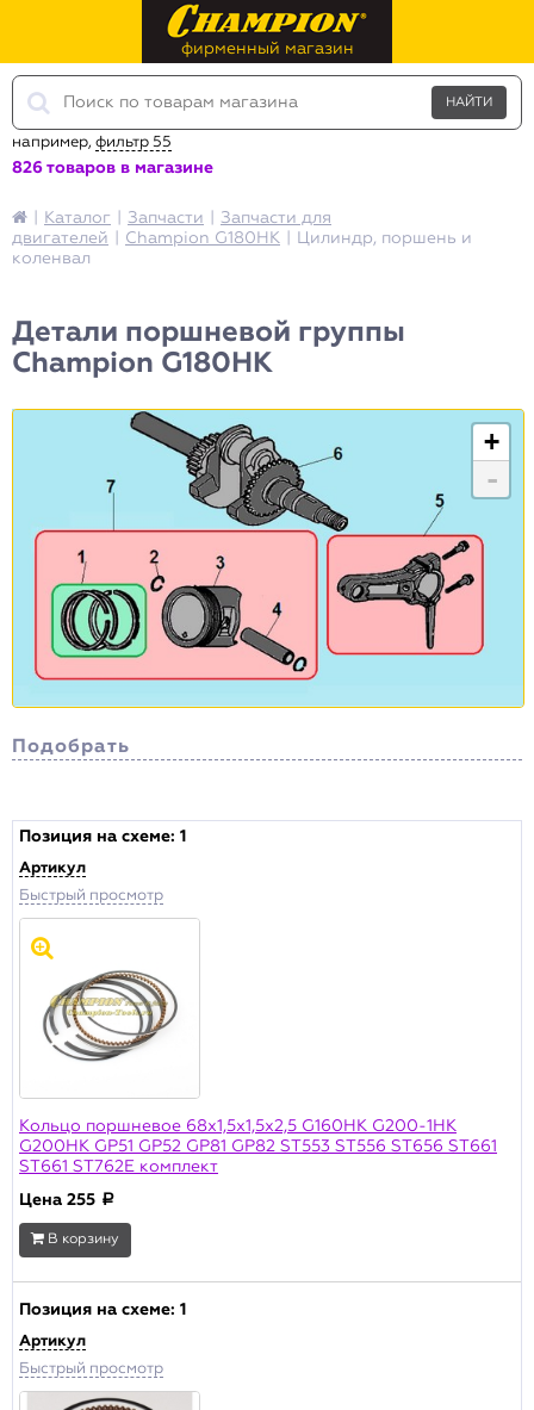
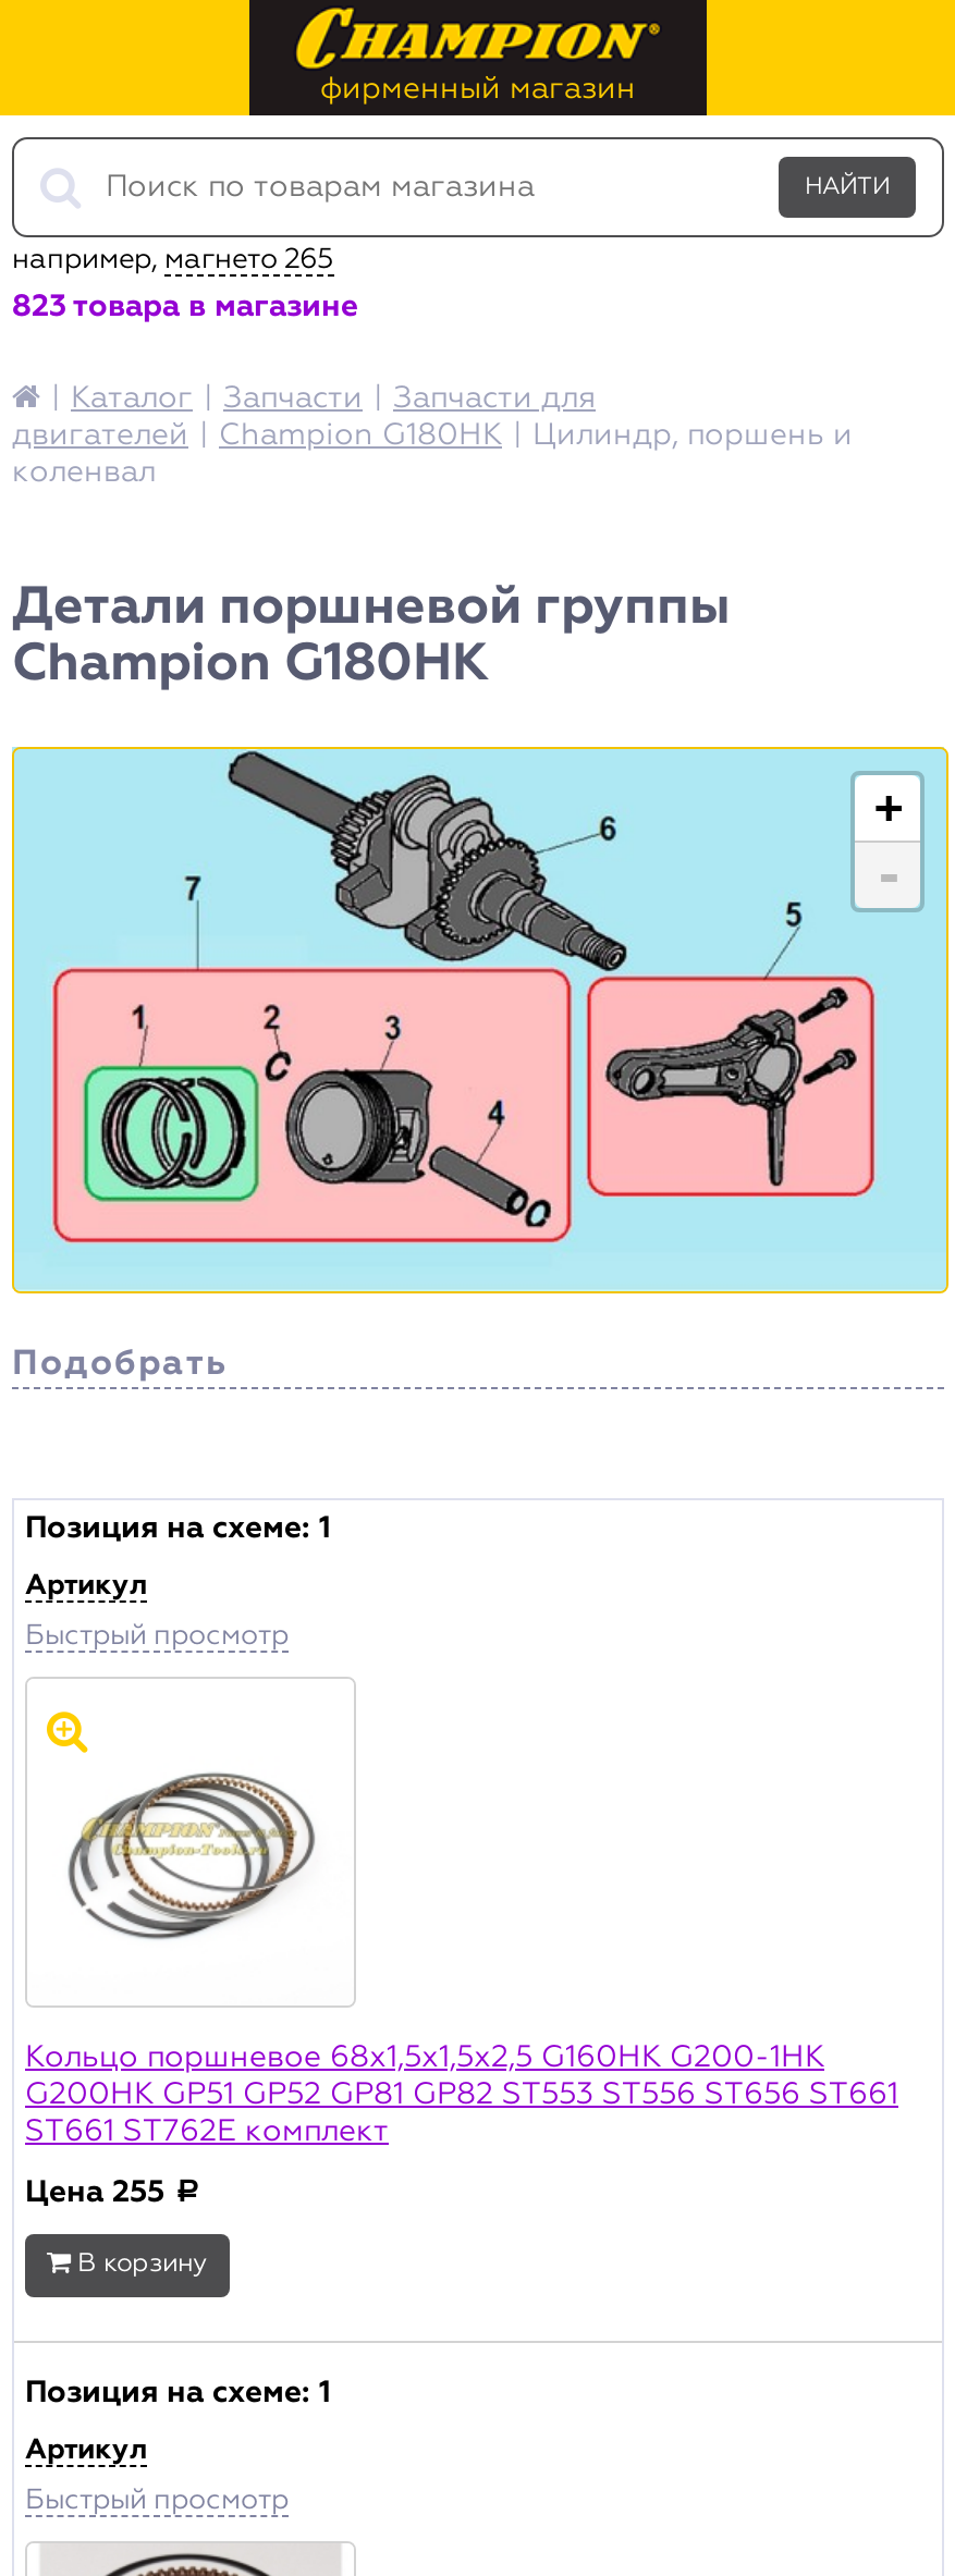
[12,135,172,150] например, фильтр 55 -> [12,246,334,274] например, магнето 265
[12,160,213,176] 826 товаров в магазине -> [12,292,358,322] 823 товара в магазине

